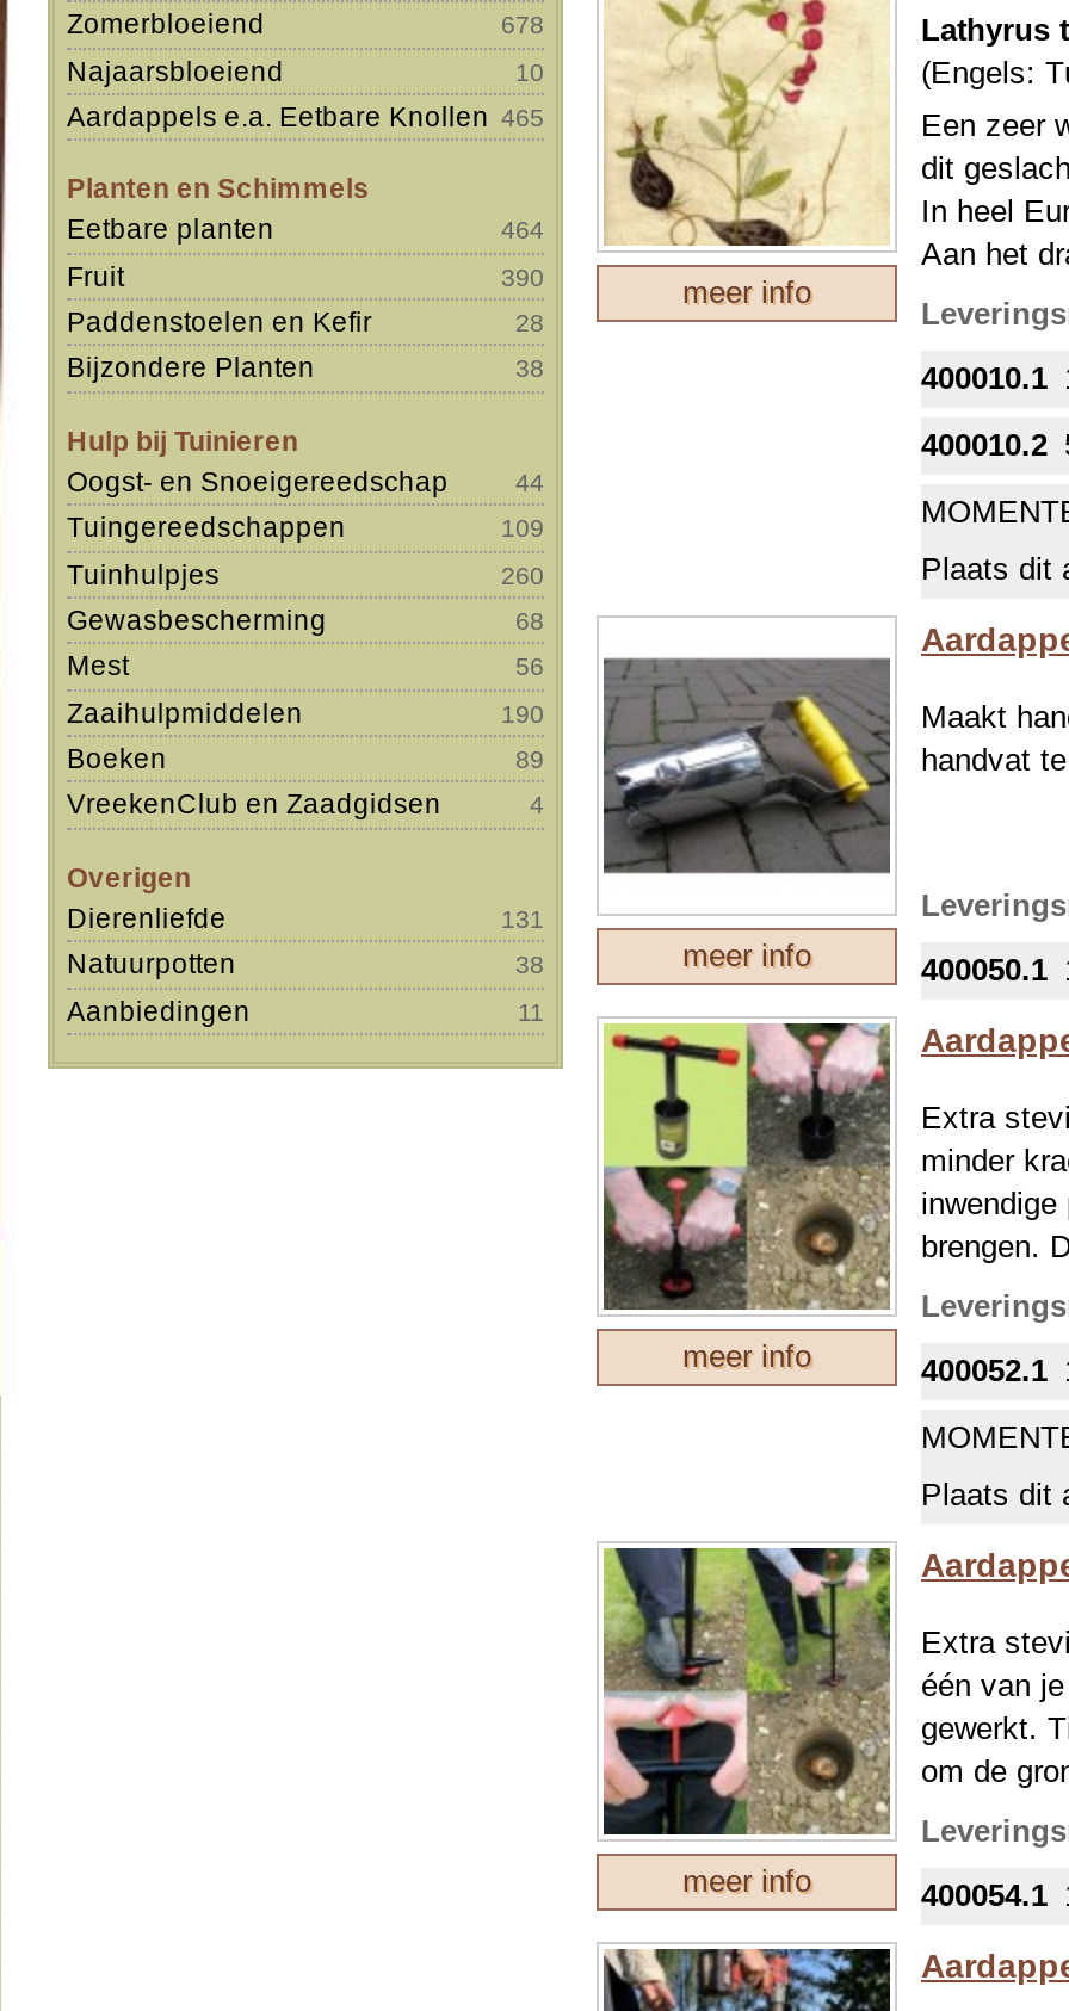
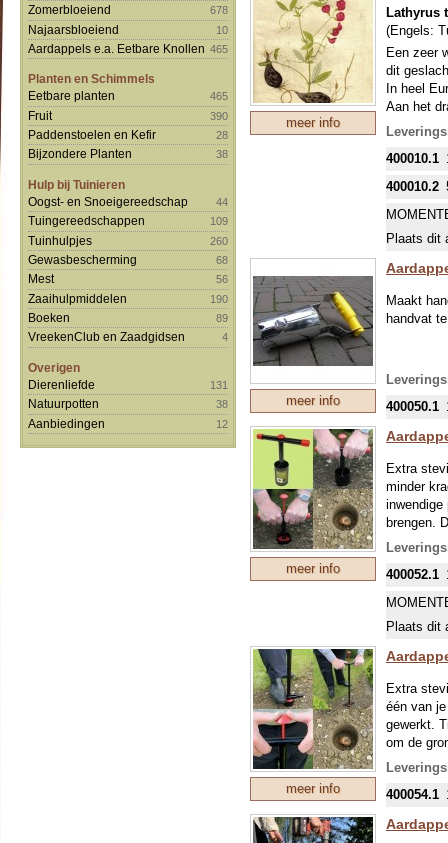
[501,215,544,244] 464 -> [210,90,228,102] 465
[518,996,544,1025] 11 -> [216,417,228,429] 12

